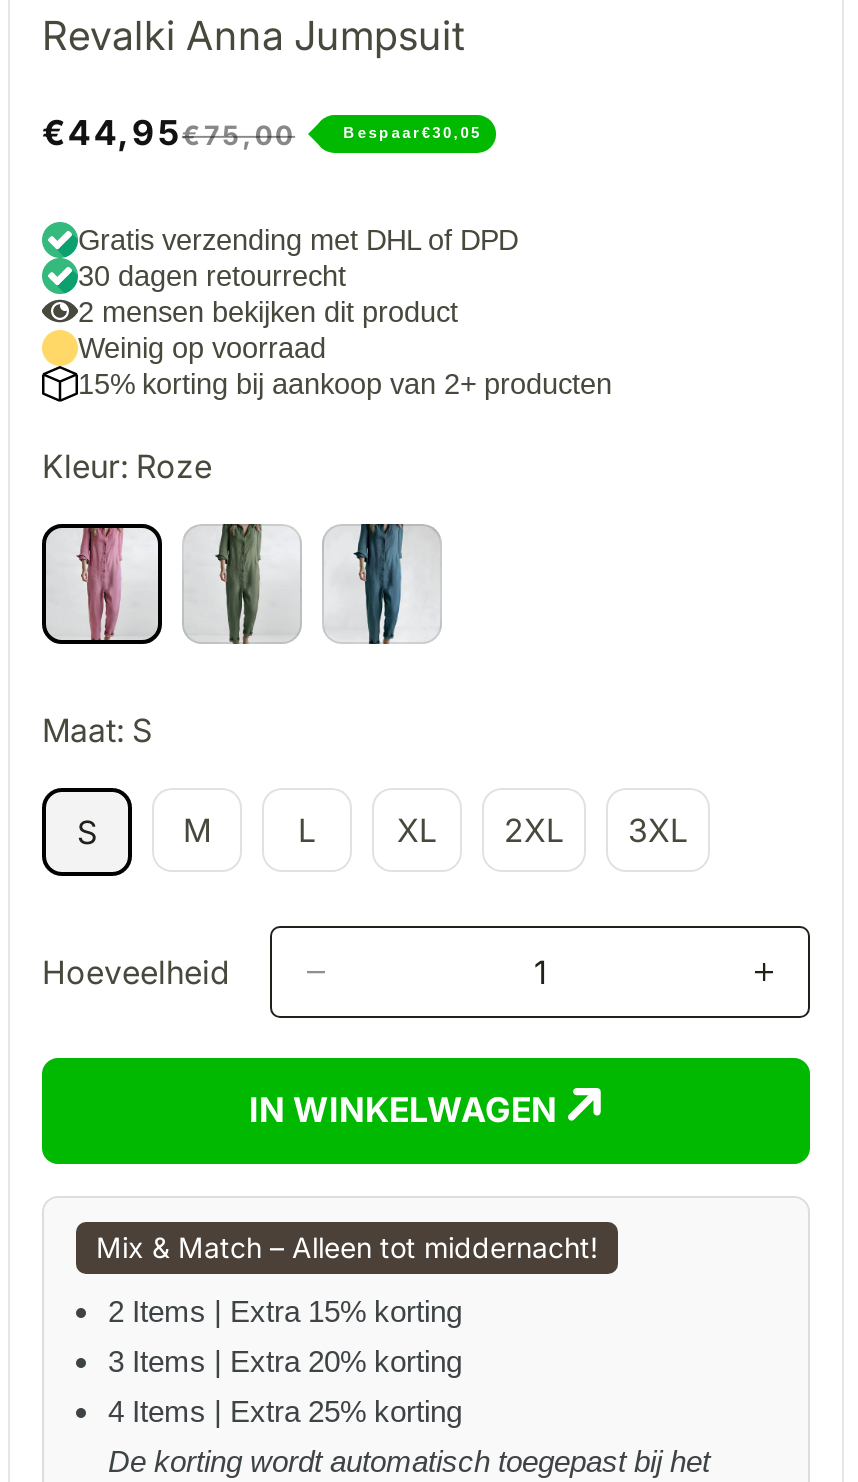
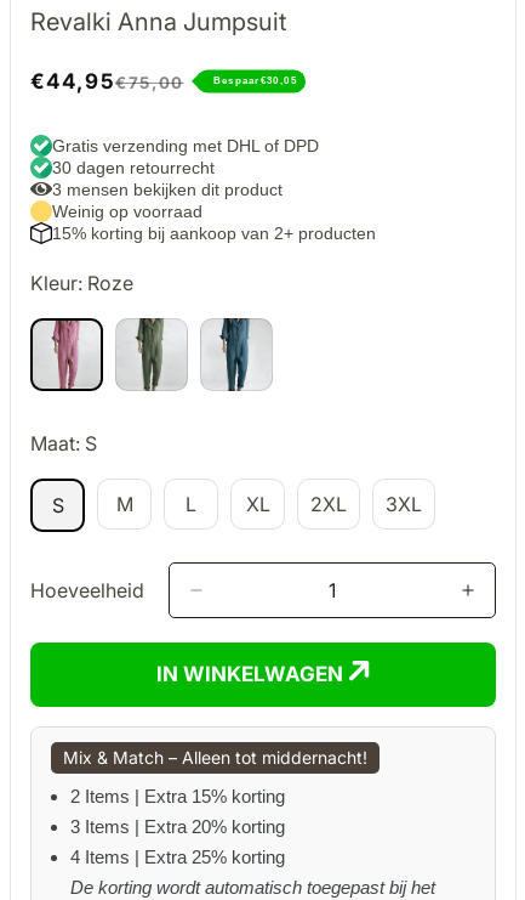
[78,295,458,327] 2 mensen bekijken dit product -> [52,179,283,199] 3 mensen bekijken dit product

